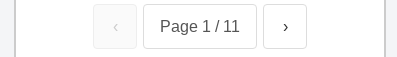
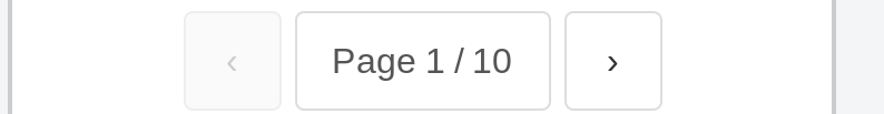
[160,18,240,35] Page 1 / 11 -> [332,42,512,80] Page 1 / 10

